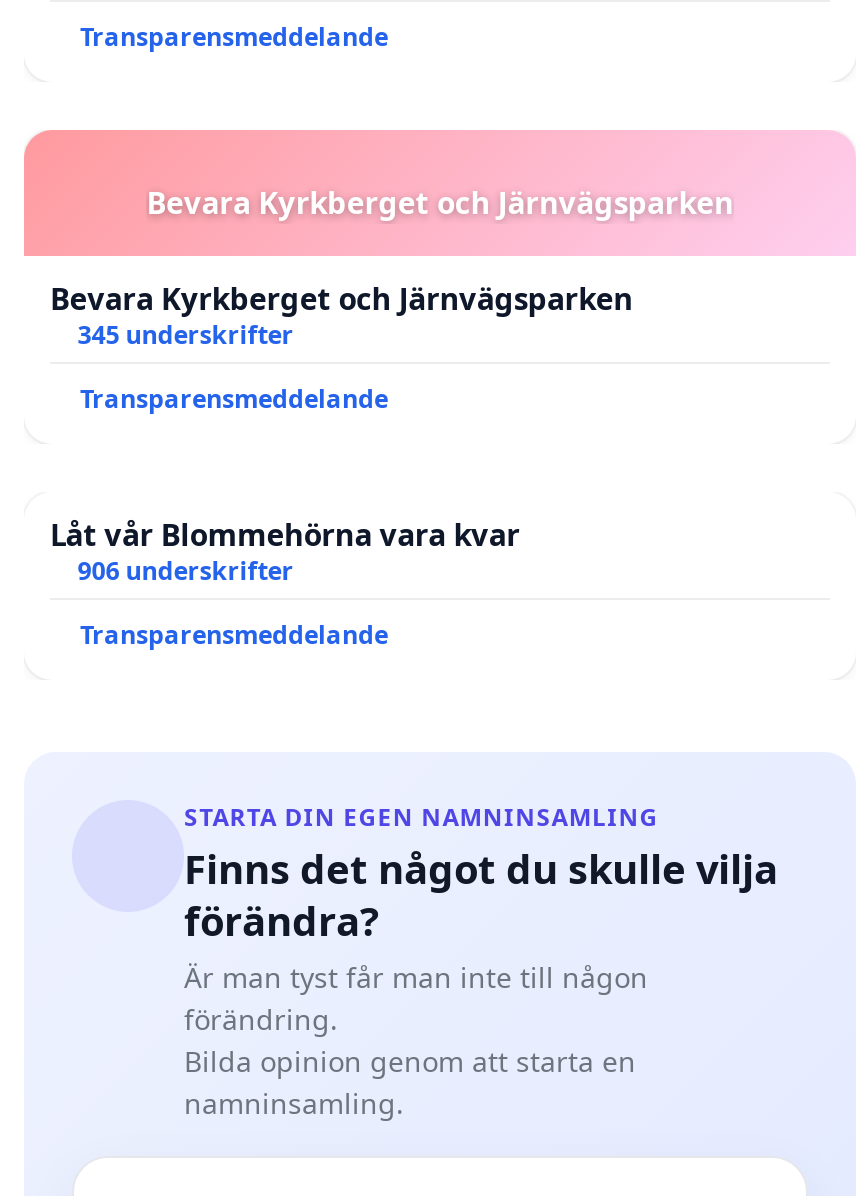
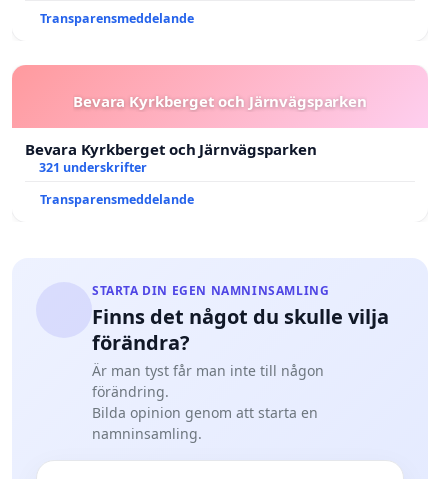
[50,319,520,589] 345 underskrifter | Transparensmeddelande | Låt vår Blommehörna vara kvar | 906 underskrifter -> [39,159,147,176] 321 underskrifter

